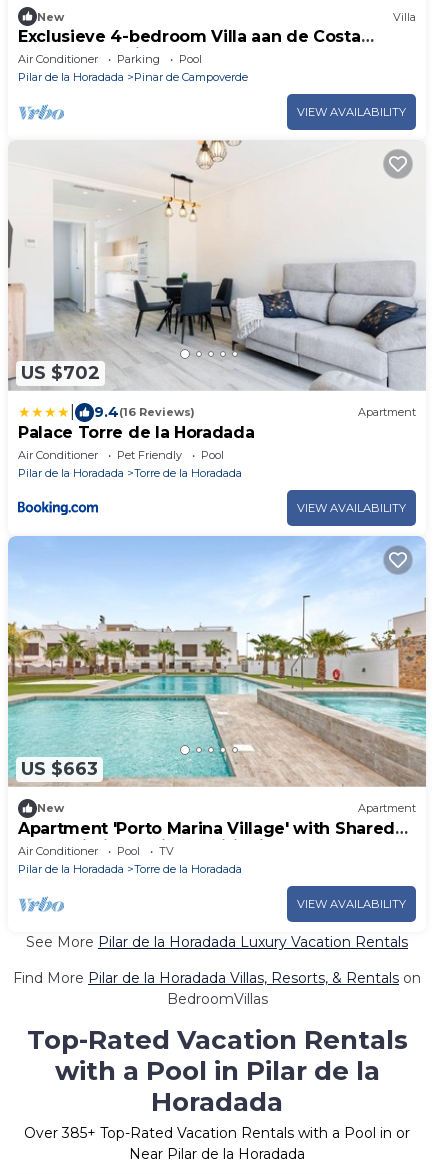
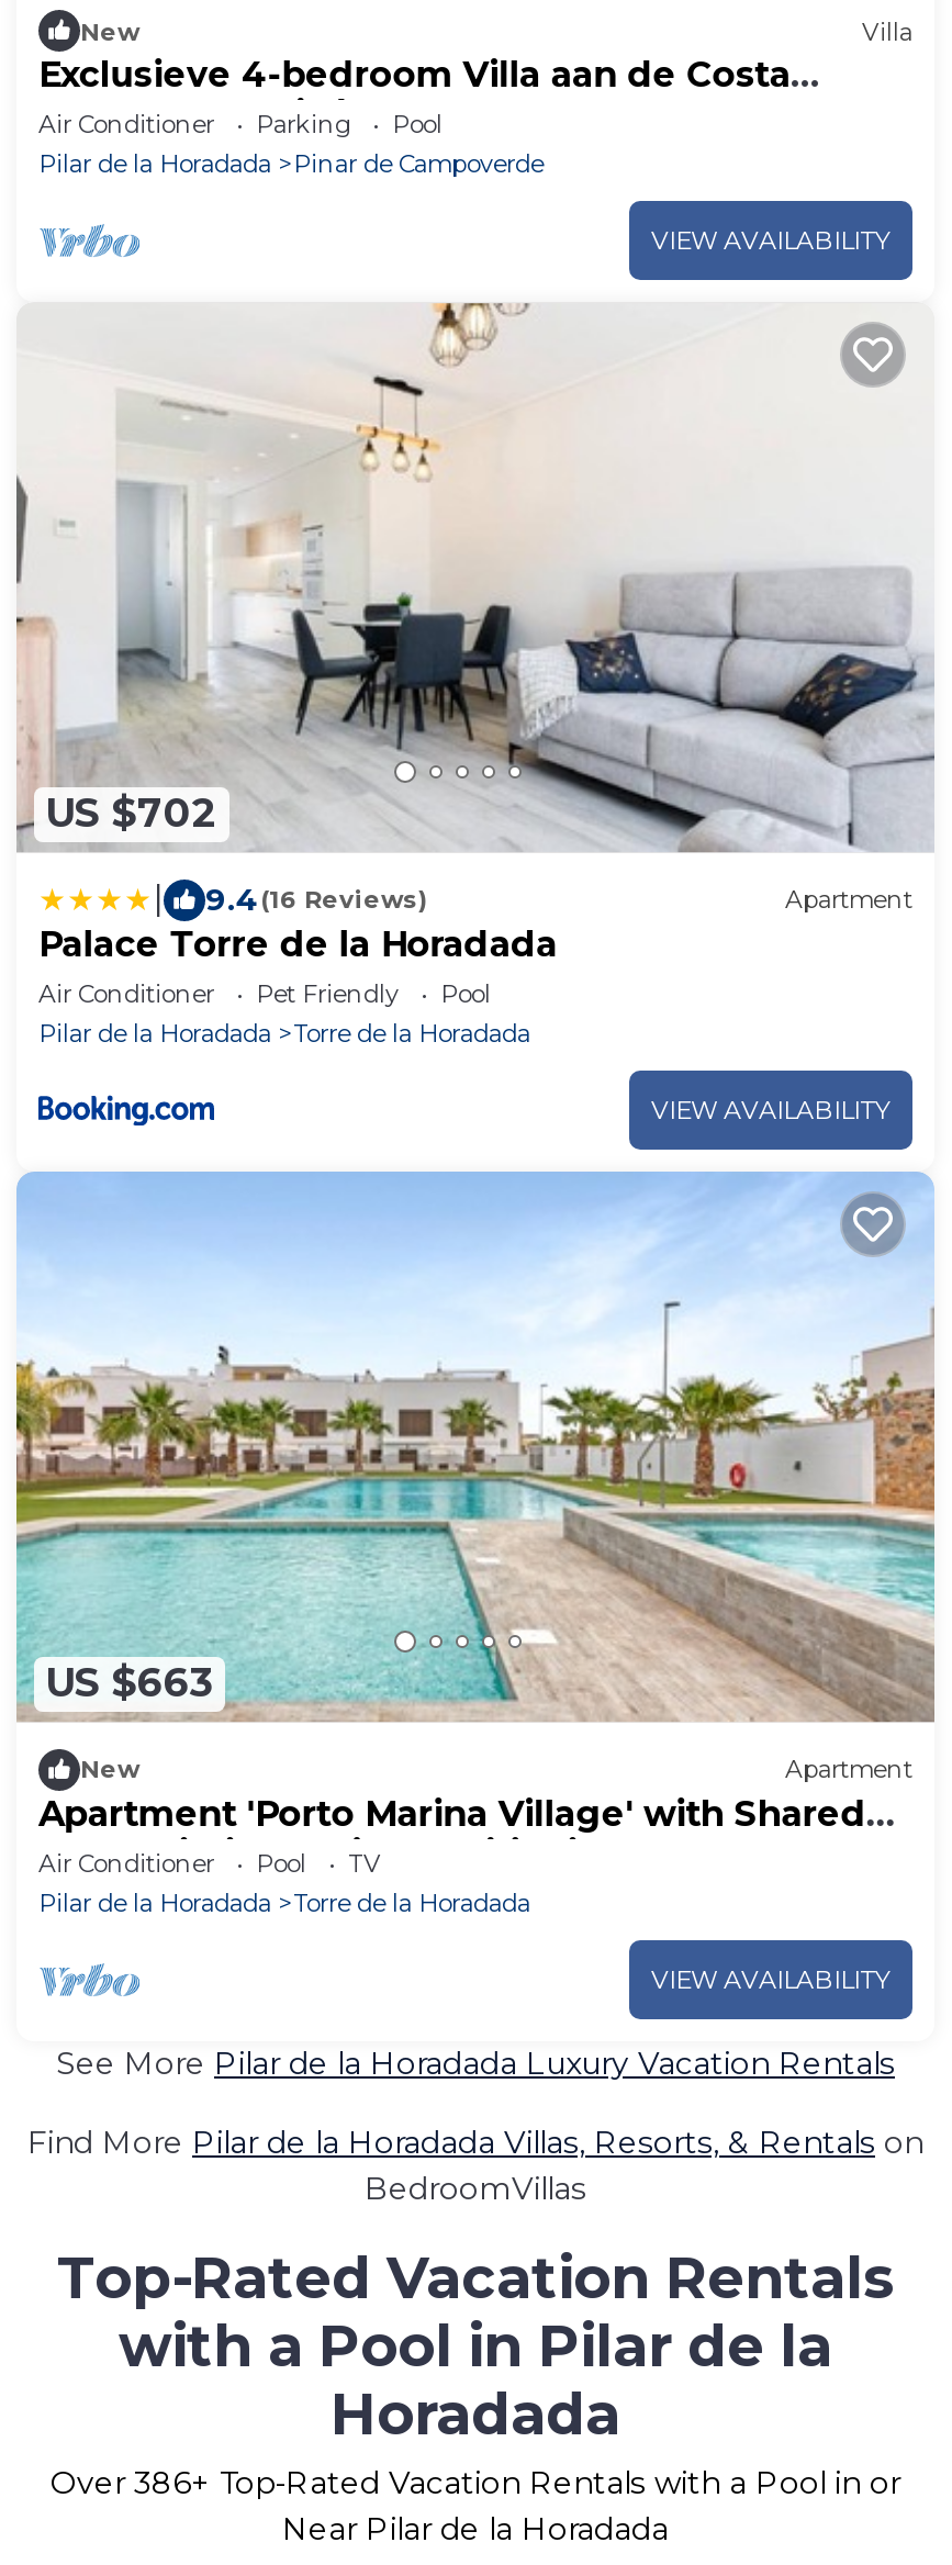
[24,1124,410,1142] Over 385+ Top-Rated Vacation Rentals with a Pool in or -> [51,2462,900,2502] Over 386+ Top-Rated Vacation Rentals with a Pool in or

